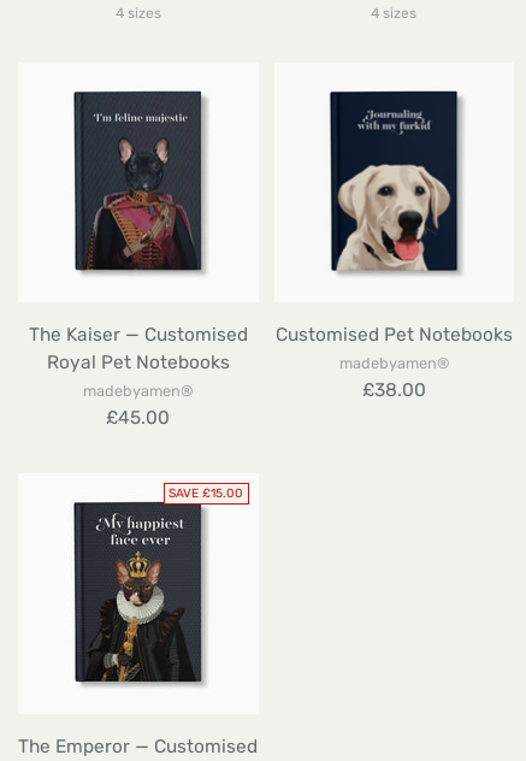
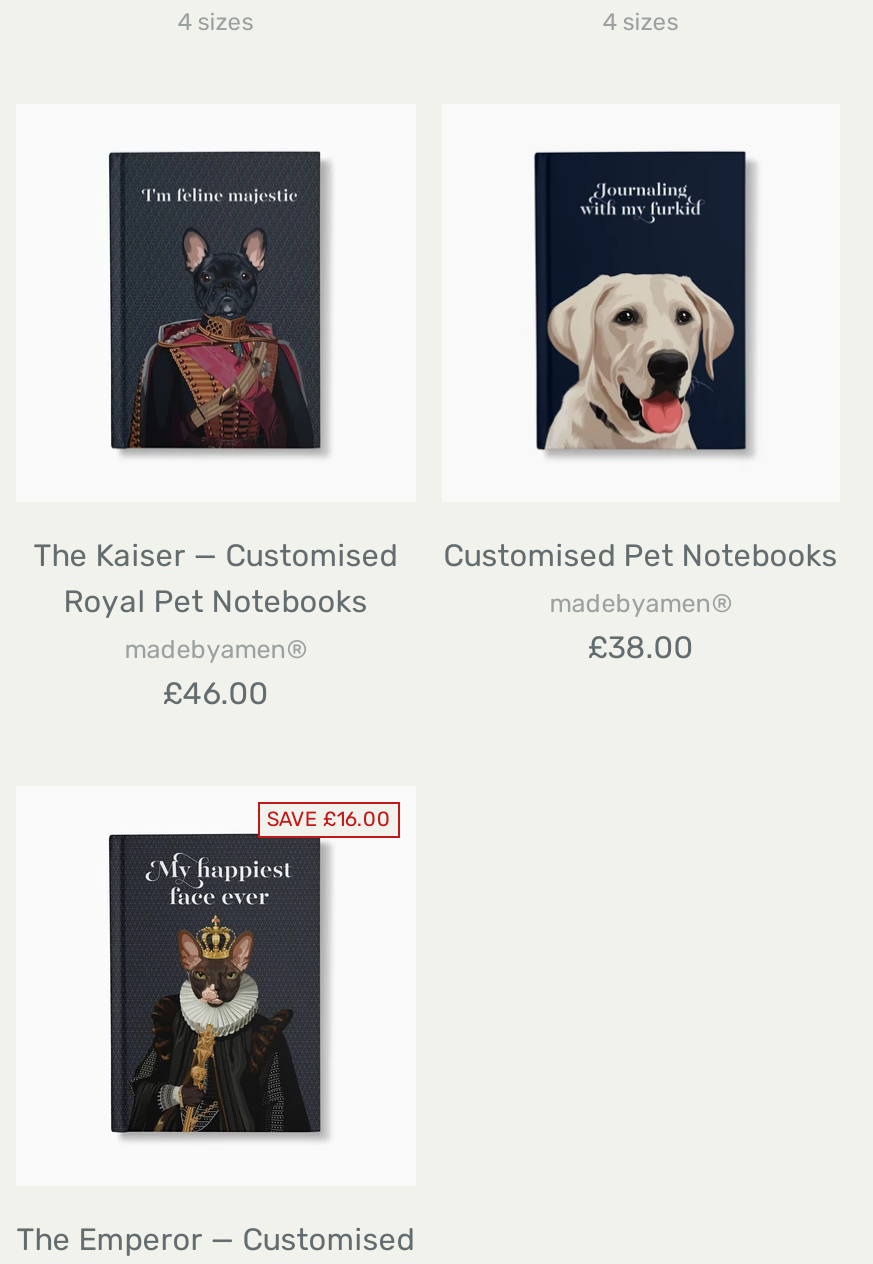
[106,407,170,429] £45.00 -> [162,676,268,712] £46.00
[169,485,244,501] SAVE £15.00 -> [267,806,391,832] SAVE £16.00

